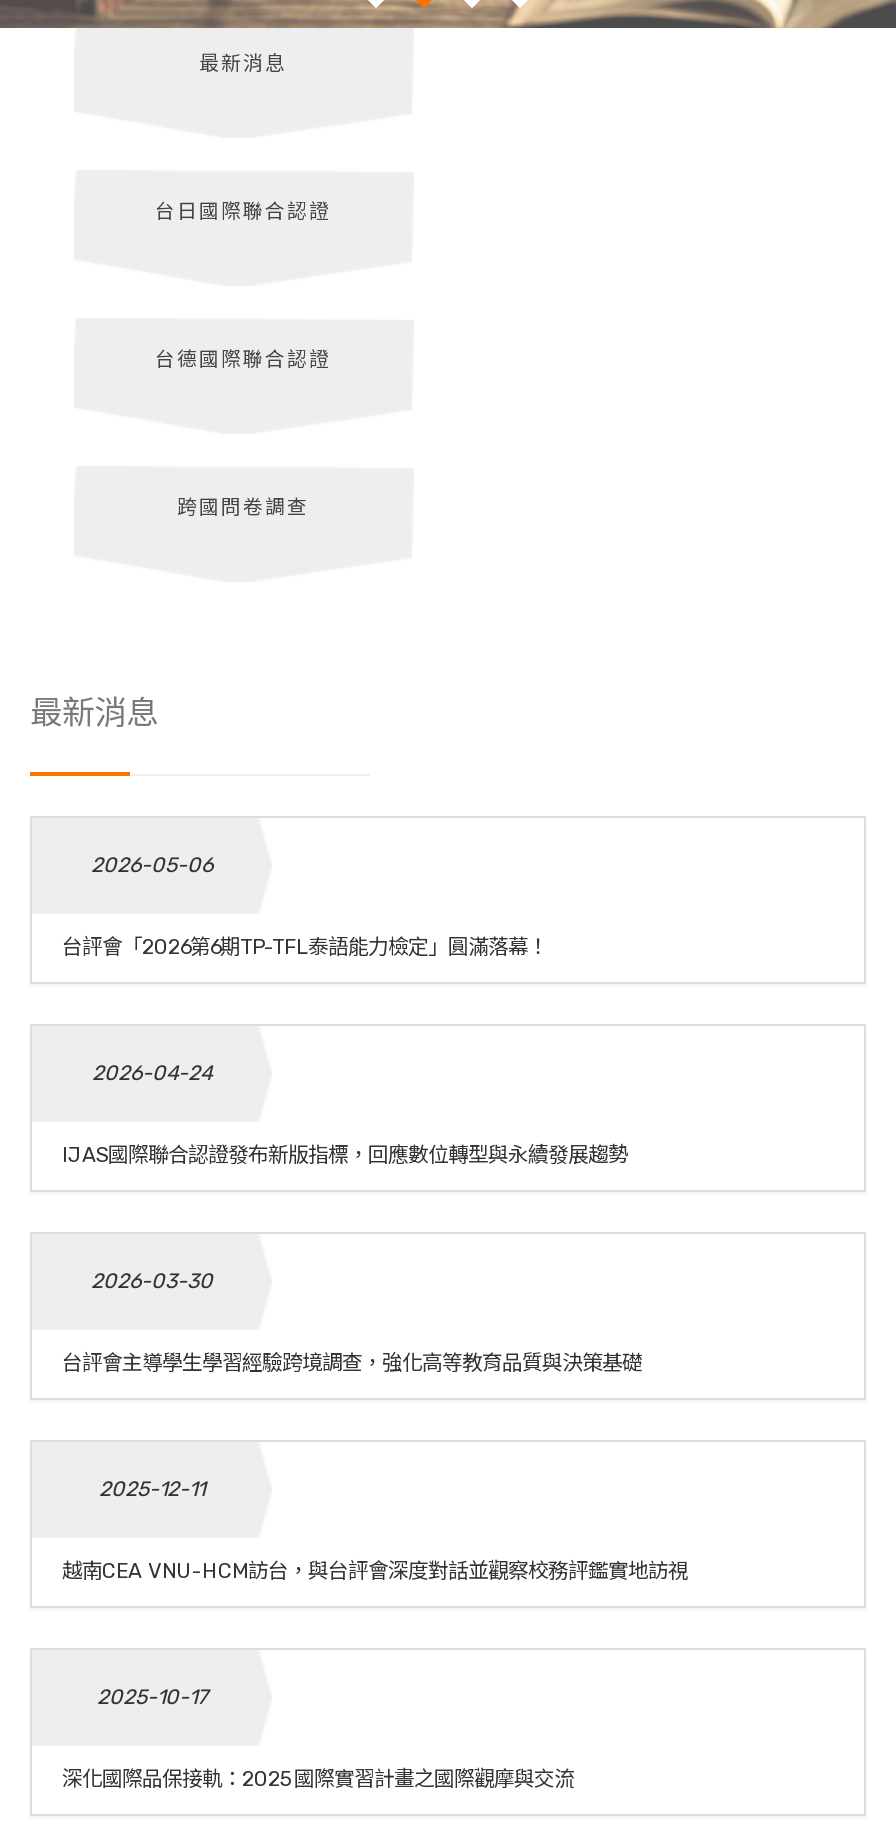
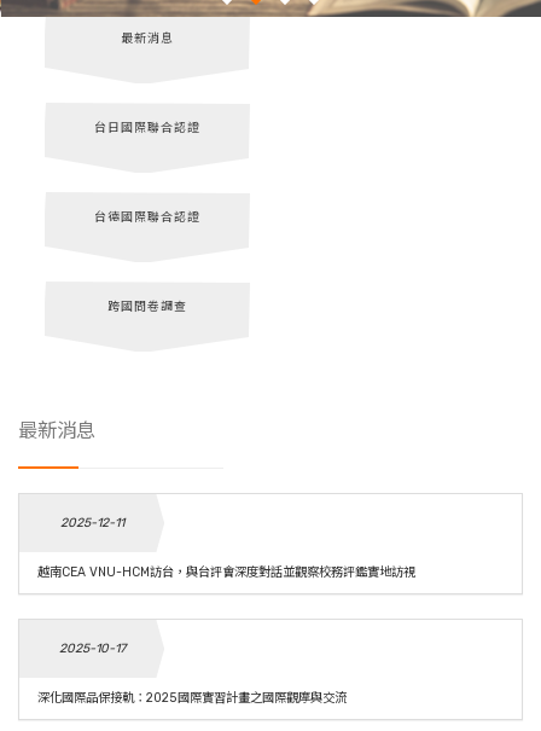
[62,851,548,959] 2026-05-06 | 台評會「2026第6期TP-TFL泰語能力檢定」圓滿落幕！ -> none
[62,1059,628,1167] 2026-04-24 | IJAS國際聯合認證發布新版指標，回應數位轉型與永續發展趨勢 -> none
[62,1267,642,1375] 2026-03-30 | 台評會主導學生學習經驗跨境調查，強化高等教育品質與決策基礎 -> none

